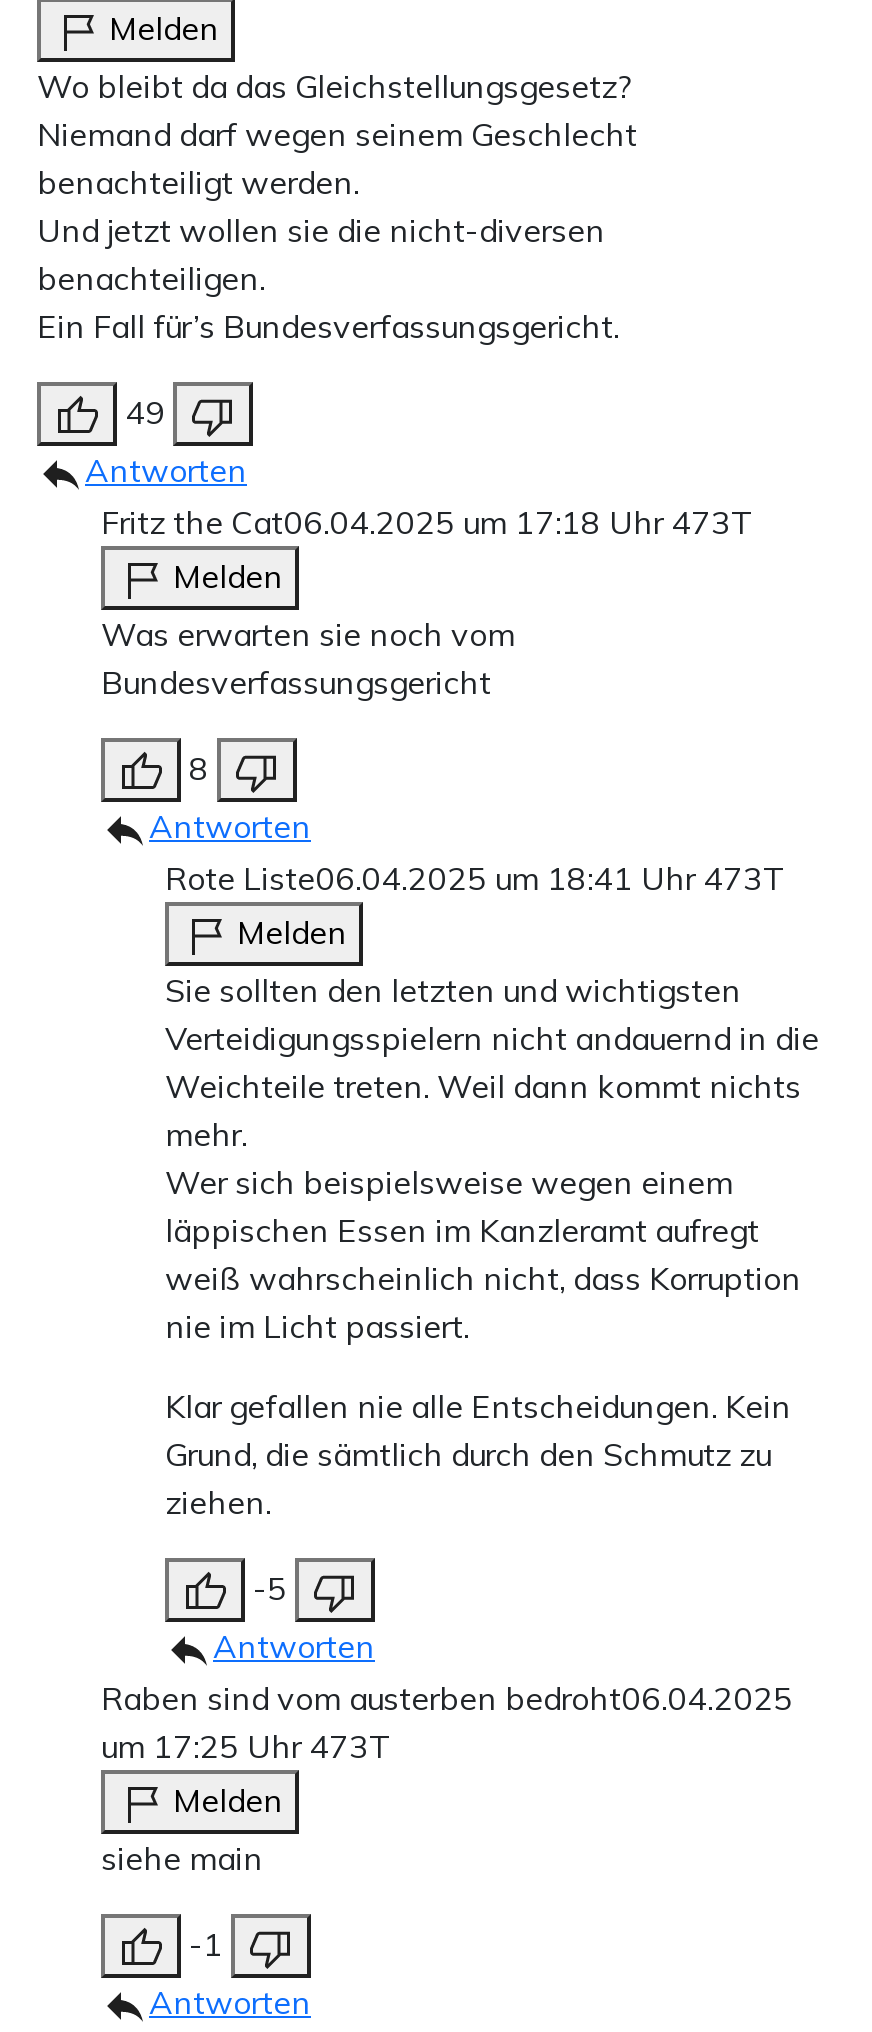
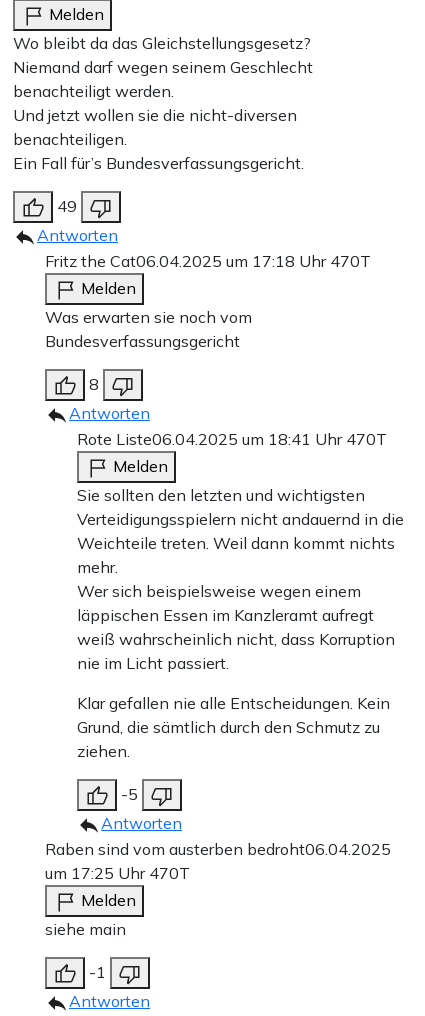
[101,502,753,542] Fritz the Cat06.04.2025 um 17:18 Uhr 473T -> [45,251,371,271] Fritz the Cat06.04.2025 um 17:18 Uhr 470T
[165,858,785,898] Rote Liste06.04.2025 um 18:41 Uhr 473T -> [77,429,387,449] Rote Liste06.04.2025 um 18:41 Uhr 470T
[101,1726,391,1766] um 17:25 Uhr 473T -> [45,863,190,883] um 17:25 Uhr 470T

